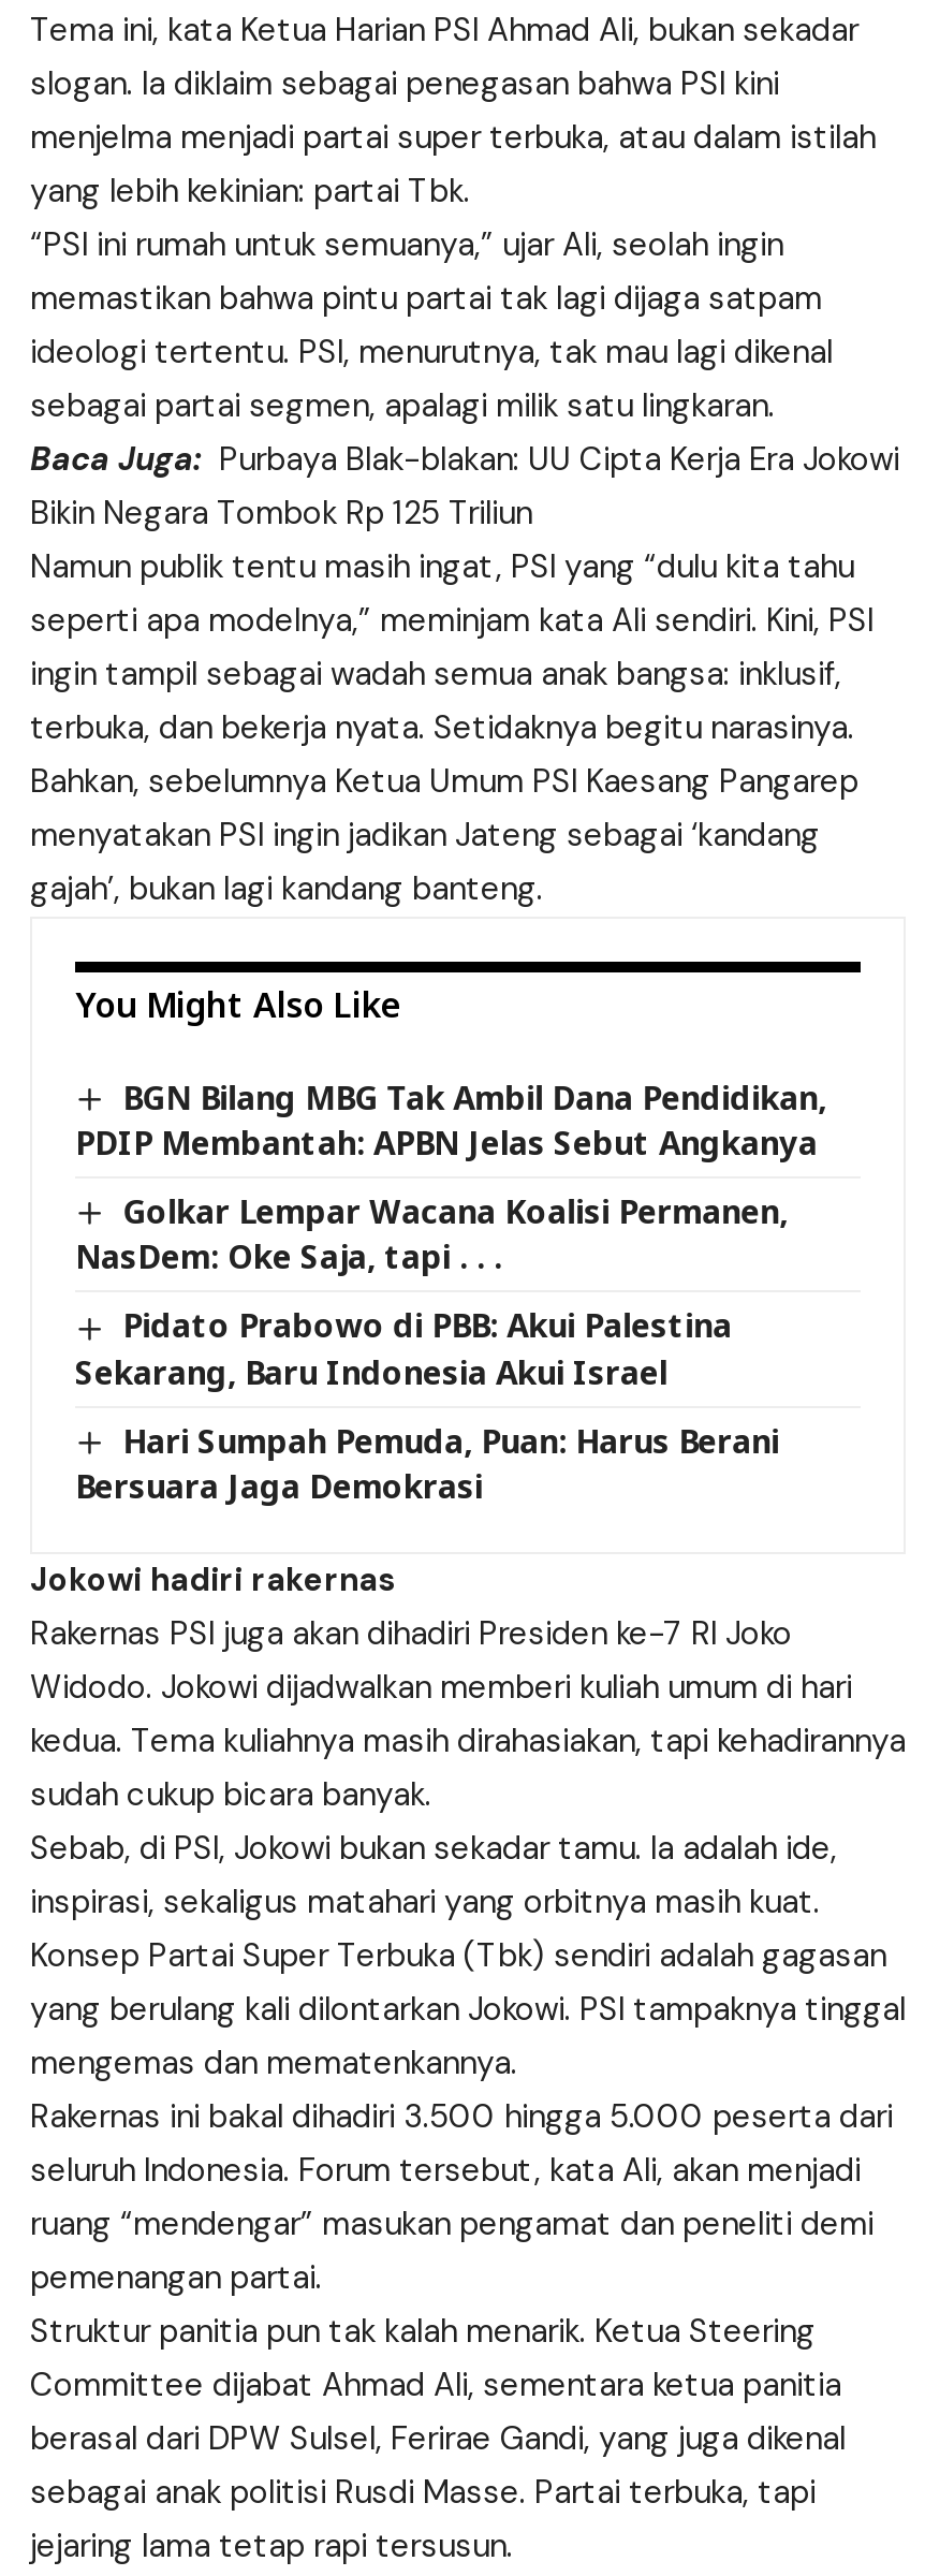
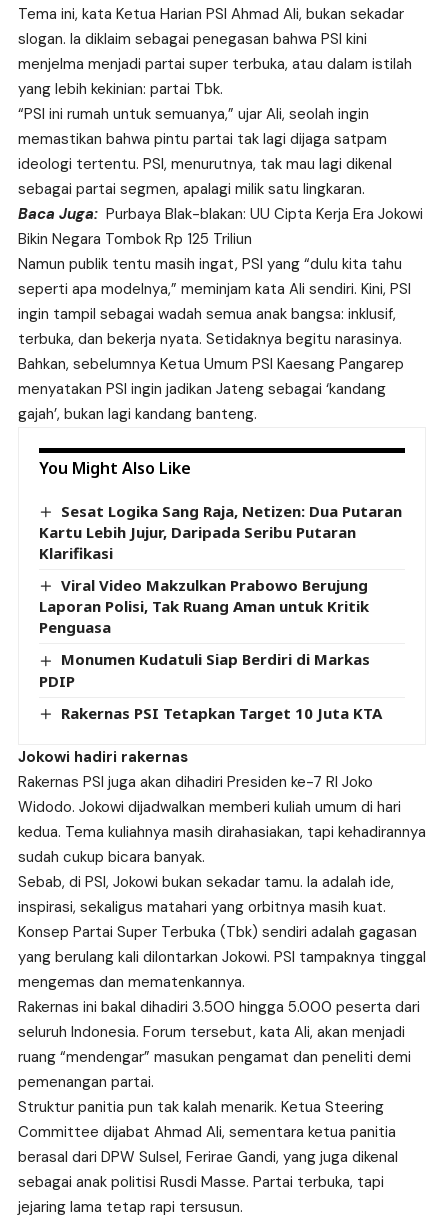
[75,1075,826,1164] BGN Bilang MBG Tak Ambil Dana Pendidikan, | PDIP Membantah: APBN Jelas Sebut Angkanya -> [39,501,402,563] Sesat Logika Sang Raja, Netizen: Dua Putaran | Kartu Lebih Jujur, Daripada Seribu Putaran | Klarifikasi
[75,1189,788,1278] Golkar Lempar Wacana Koalisi Permanen, | NasDem: Oke Saja, tapi . . . -> [39,575,369,637] Viral Video Makzulkan Prabowo Berujung | Laporan Polisi, Tak Ruang Aman untuk Kritik | Penguasa
[75,1304,732,1393] Pidato Prabowo di PBB: Akui Palestina | Sekarang, Baru Indonesia Akui Israel -> [39,649,370,691] Monumen Kudatuli Siap Berdiri di Markas | PDIP
[75,1419,779,1508] Hari Sumpah Pemuda, Puan: Harus Berani | Bersuara Jaga Demokrasi -> [61,703,382,723] Rakernas PSI Tetapkan Target 10 Juta KTA

